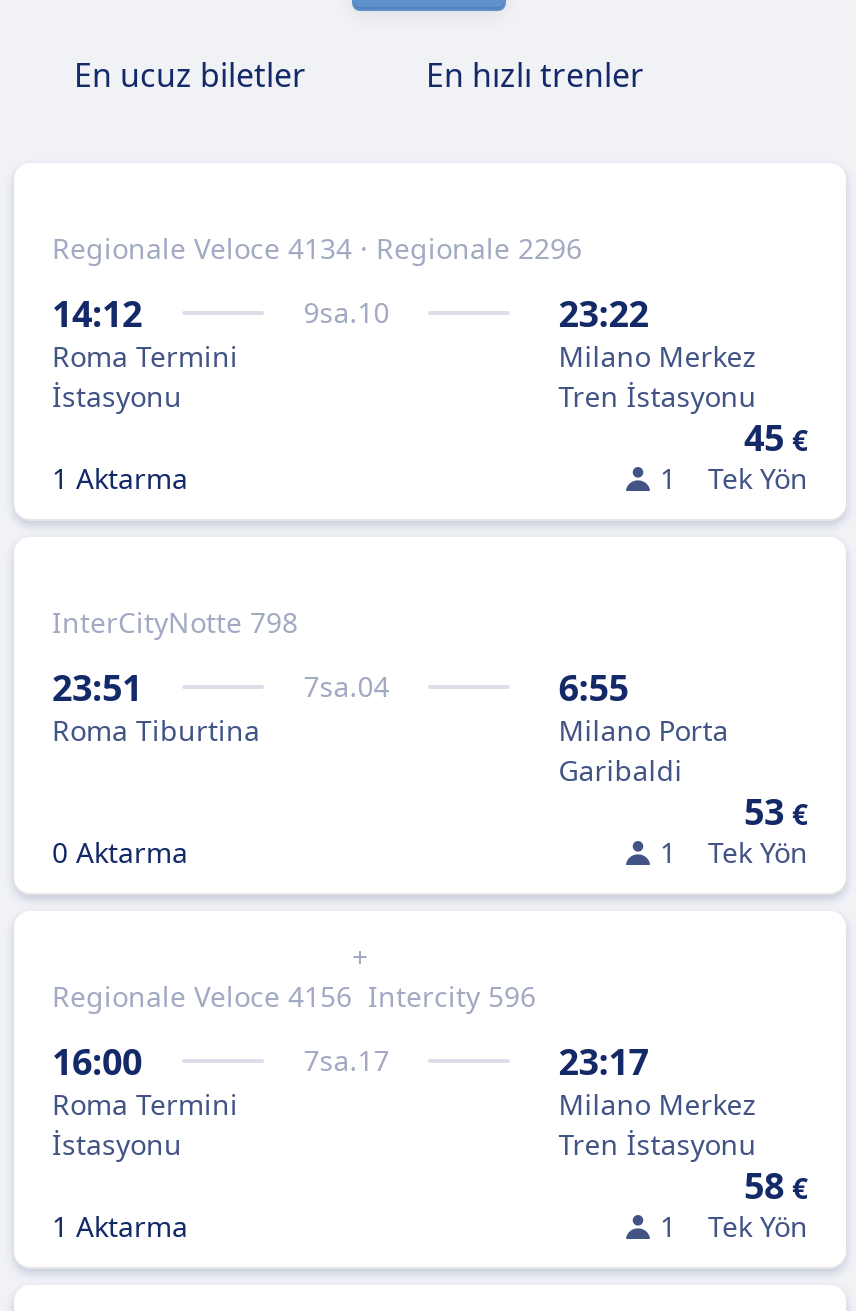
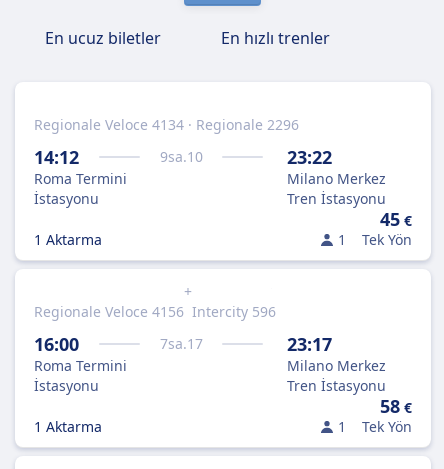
[52,603,389,749] InterCityNotte 798 | 23:51 | 7sa.04 | Roma Tiburtina -> none
[52,663,808,871] 6:55 | Milano Porta | Garibaldi | 53 € | 1 | Tek Yön | 0 Aktarma -> none

